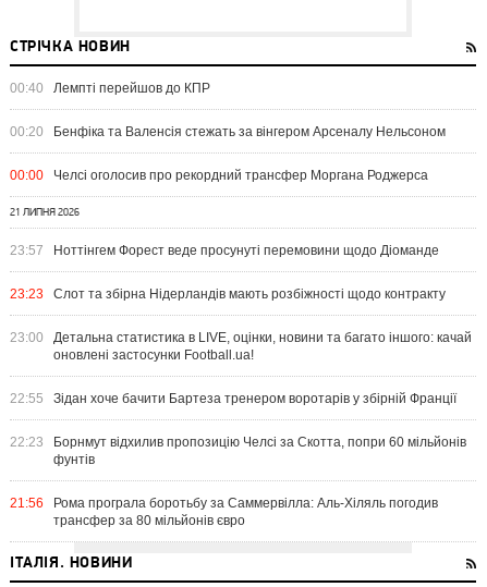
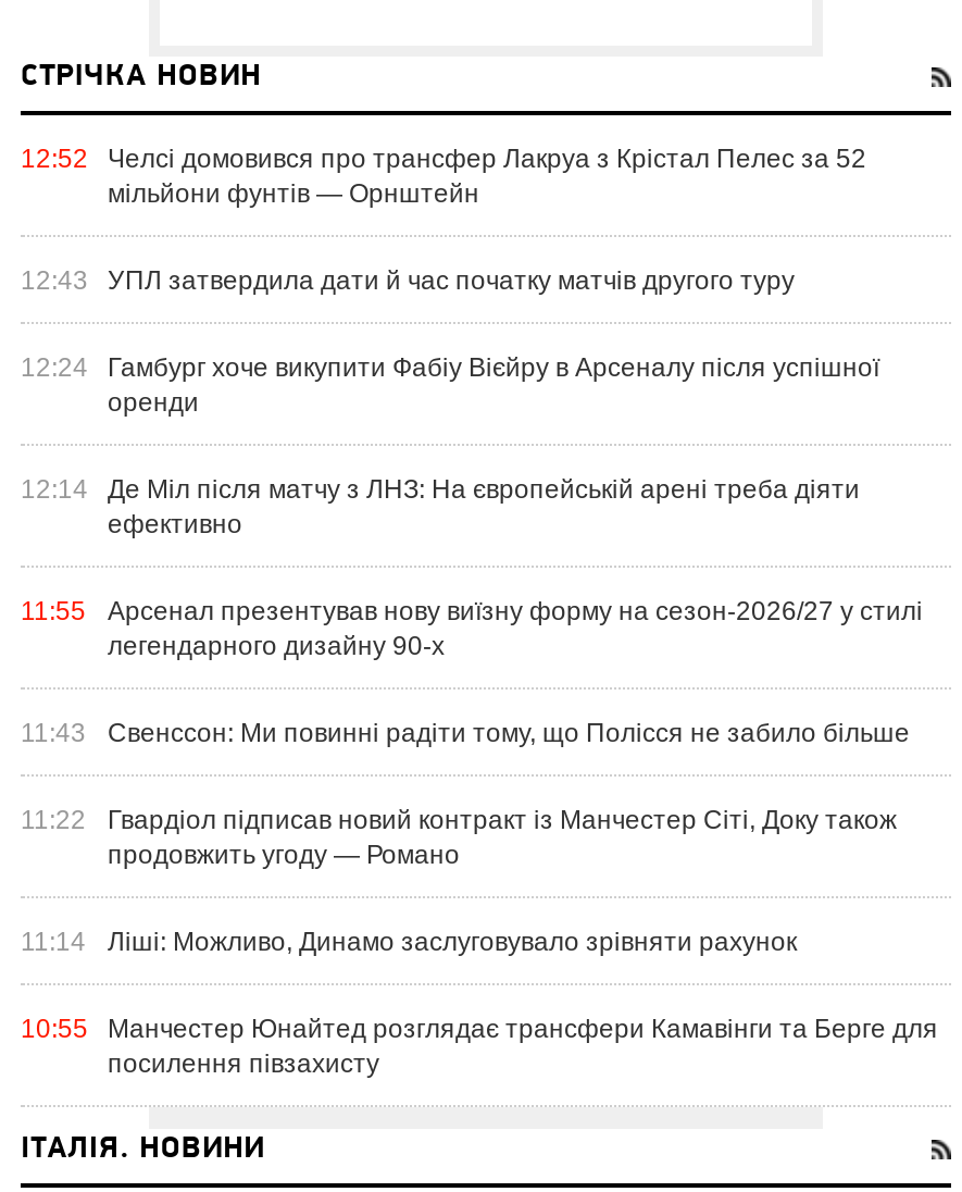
[10,81,472,529] 00:40 | Лемпті перейшов до КПР | 00:20 | Бенфіка та Валенсія стежать за вінгером Арсеналу Нельсоном | 00:00 | Челсі оголосив про рекордний трансфер Моргана Роджерса | 21 ЛИПНЯ 2026 | 23:57 | Ноттінгем Форест веде просунуті перемовини щодо Діоманде | 23:23 | Слот та збірна Нідерландів мають розбіжності щодо контракту | 23:00 | Детальна статистика в LIVE, оцінки, новини та багато іншого: качай | оновлені застосунки Football.ua! | 22:55 | Зідан хоче бачити Бартеза тренером воротарів у збірній Франції | 22:23 | Борнмут відхилив пропозицію Челсі за Скотта, попри 60 мільйонів | фунтів | 21:56 | Рома програла боротьбу за Саммервілла: Аль-Хіляль погодив | трансфер за 80 мільйонів євро -> [21,144,938,1080] 12:52 | Челсі домовився про трансфер Лакруа з Крістал Пелес за 52 | мільйони фунтів — Орнштейн | 12:43 | УПЛ затвердила дати й час початку матчів другого туру | 12:24 | Гамбург хоче викупити Фабіу Вієйру в Арсеналу після успішної | оренди | 12:14 | Де Міл після матчу з ЛНЗ: На європейській арені треба діяти | ефективно | 11:55 | Арсенал презентував нову виїзну форму на сезон-2026/27 у стилі | легендарного дизайну 90-х | 11:43 | Свенссон: Ми повинні радіти тому, що Полісся не забило більше | 11:22 | Гвардіол підписав новий контракт із Манчестер Сіті, Доку також | продовжить угоду — Романо | 11:14 | Ліші: Можливо, Динамо заслуговувало зрівняти рахунок | 10:55 | Манчестер Юнайтед розглядає трансфери Камавінги та Берге для | посилення півзахисту

